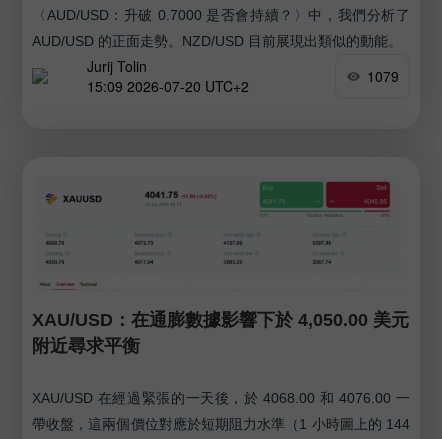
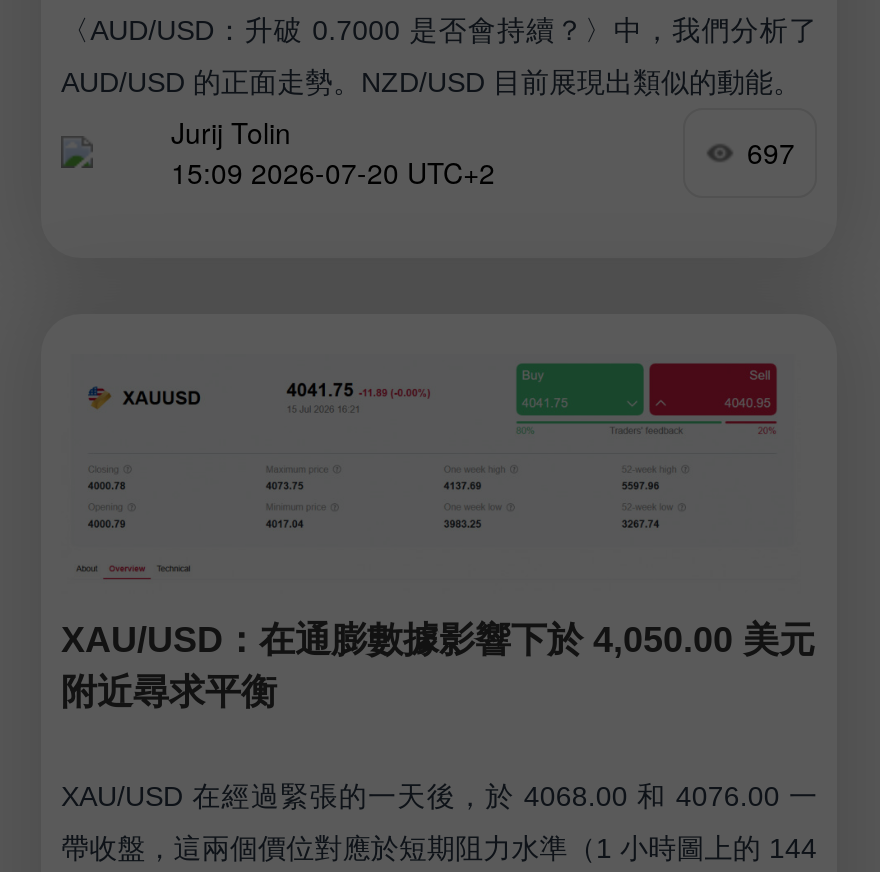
[367,66,399,86] 1079 -> [747,132,795,172] 697

